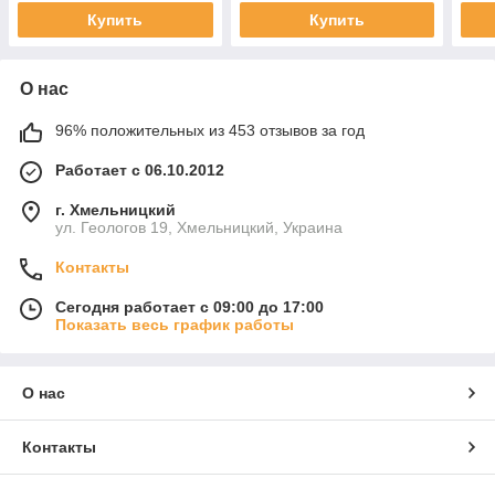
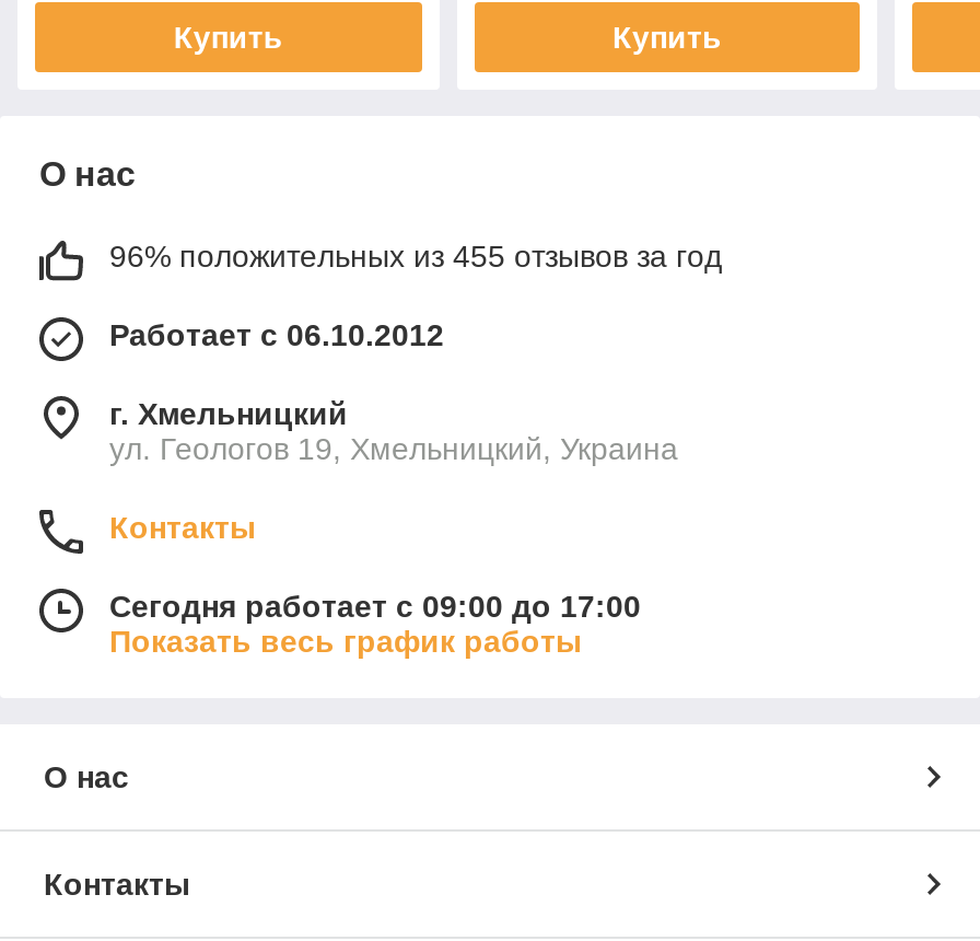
[55,121,365,139] 96% положительных из 453 отзывов за год -> [109,238,722,273] 96% положительных из 455 отзывов за год

